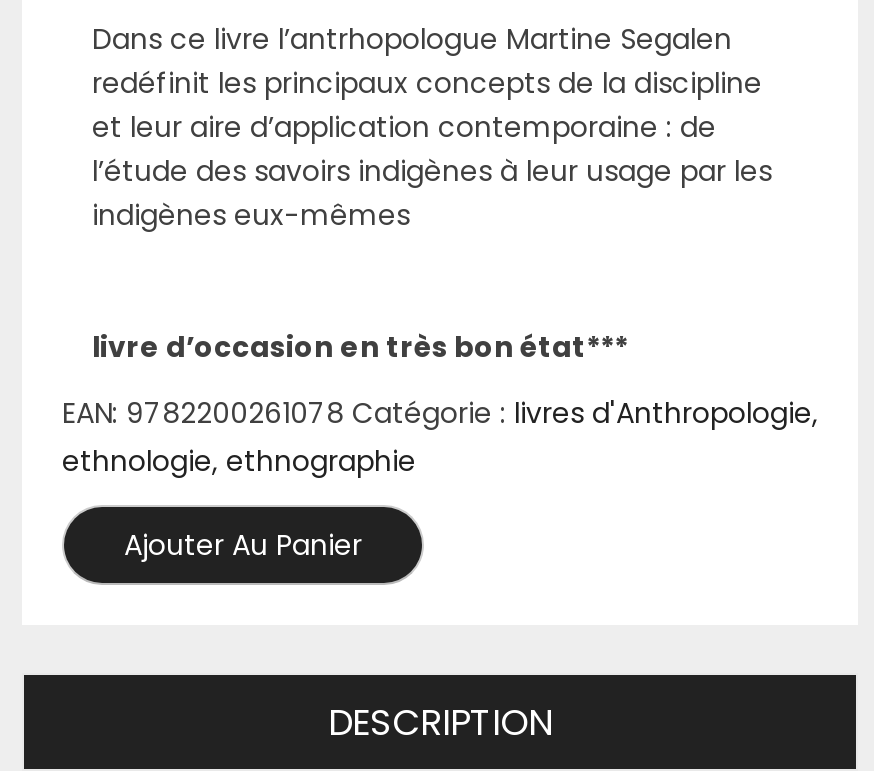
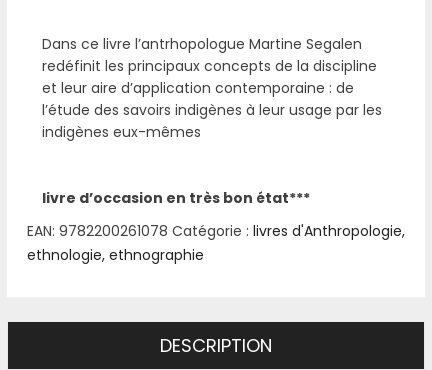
[124,525,362,565] Ajouter Au Panier -> none

